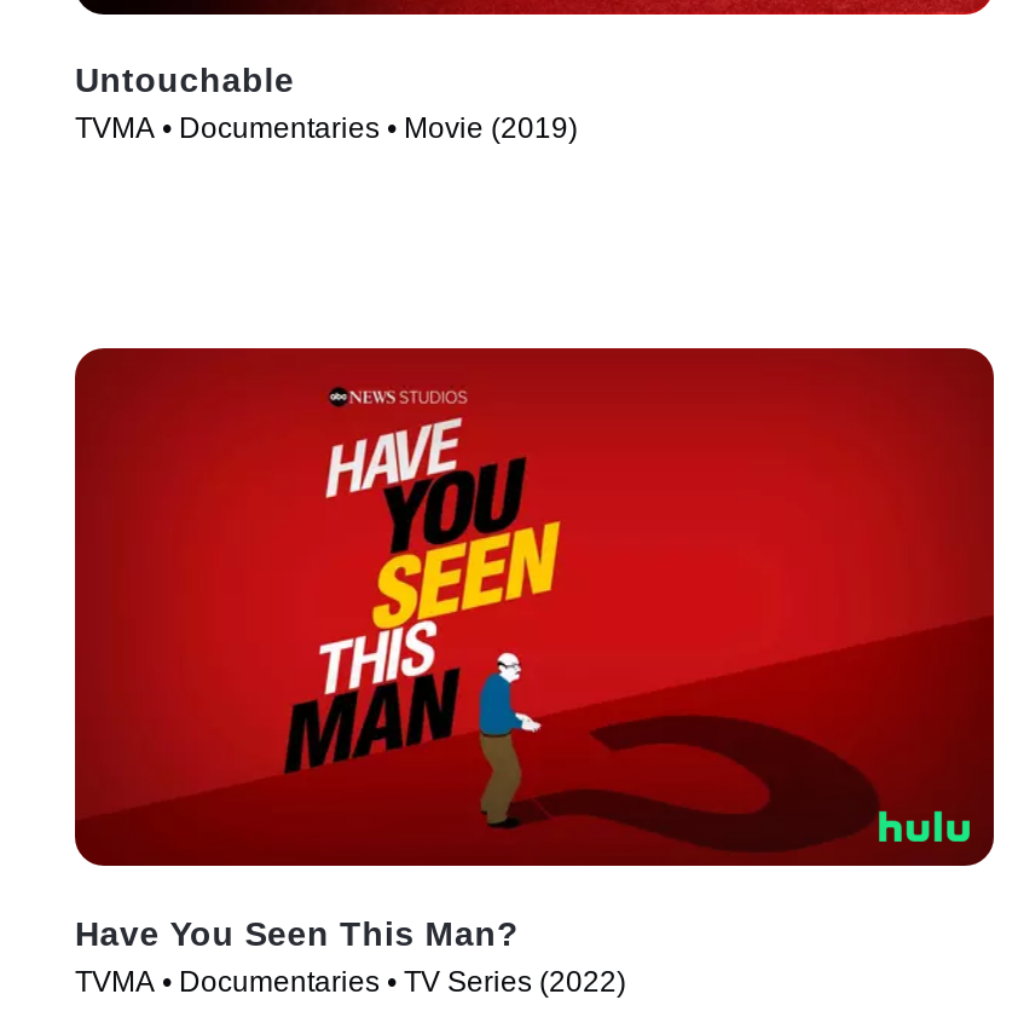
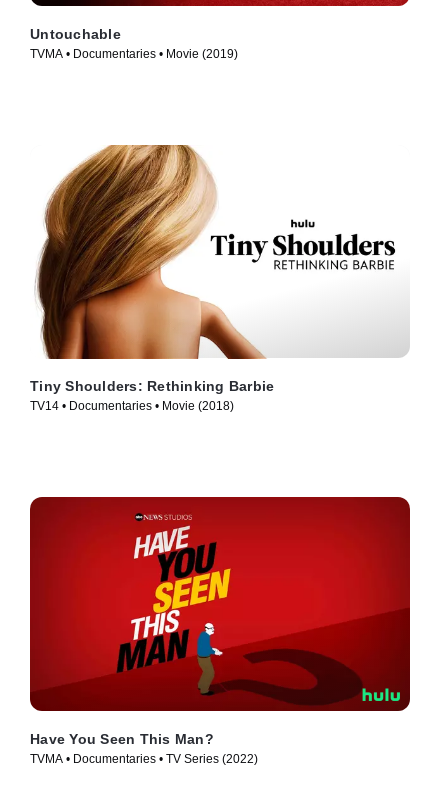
none -> [30,144,408,413] [image] | Tiny Shoulders: Rethinking Barbie | TV14 • Documentaries • Movie (2018)

